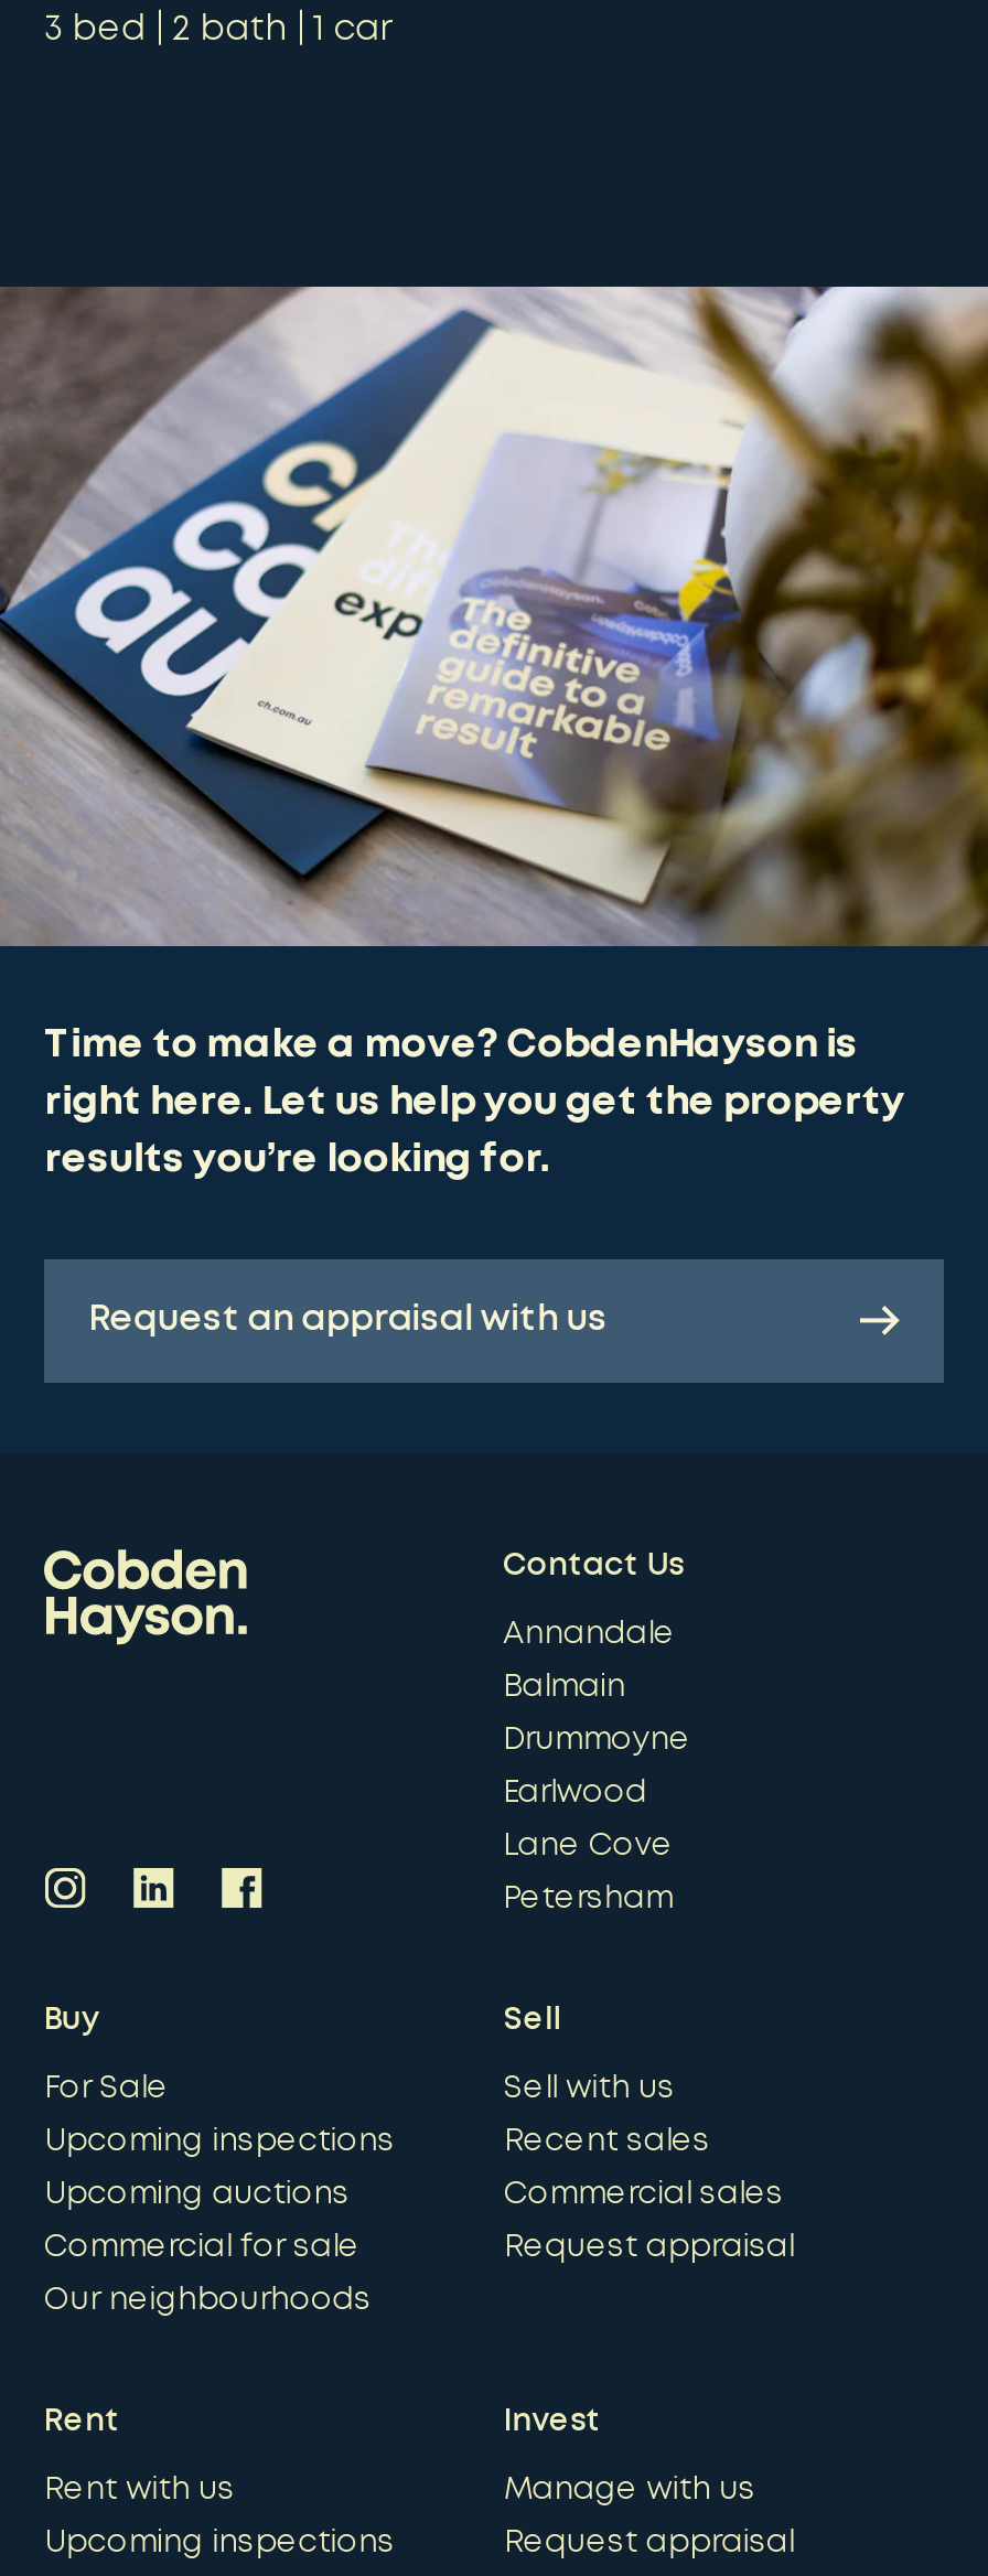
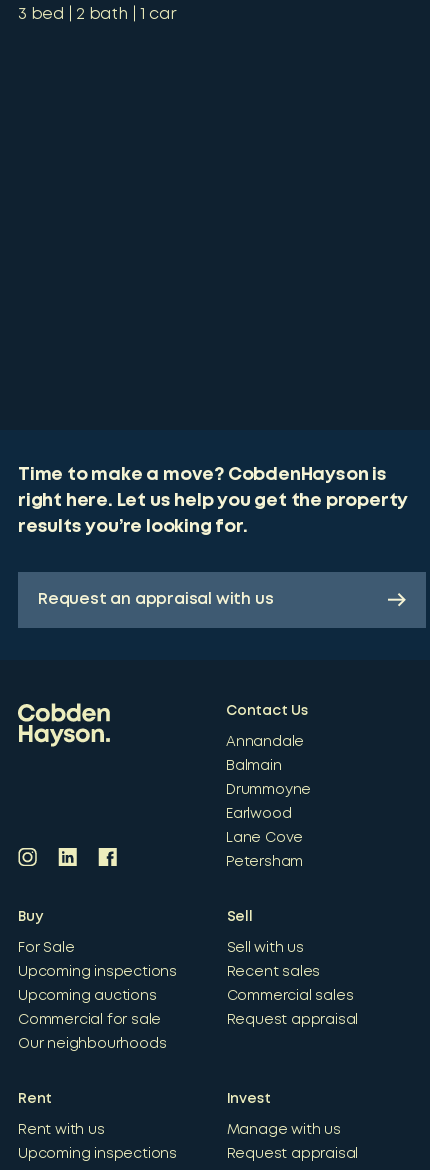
[7,285,981,948] [image] -> none

